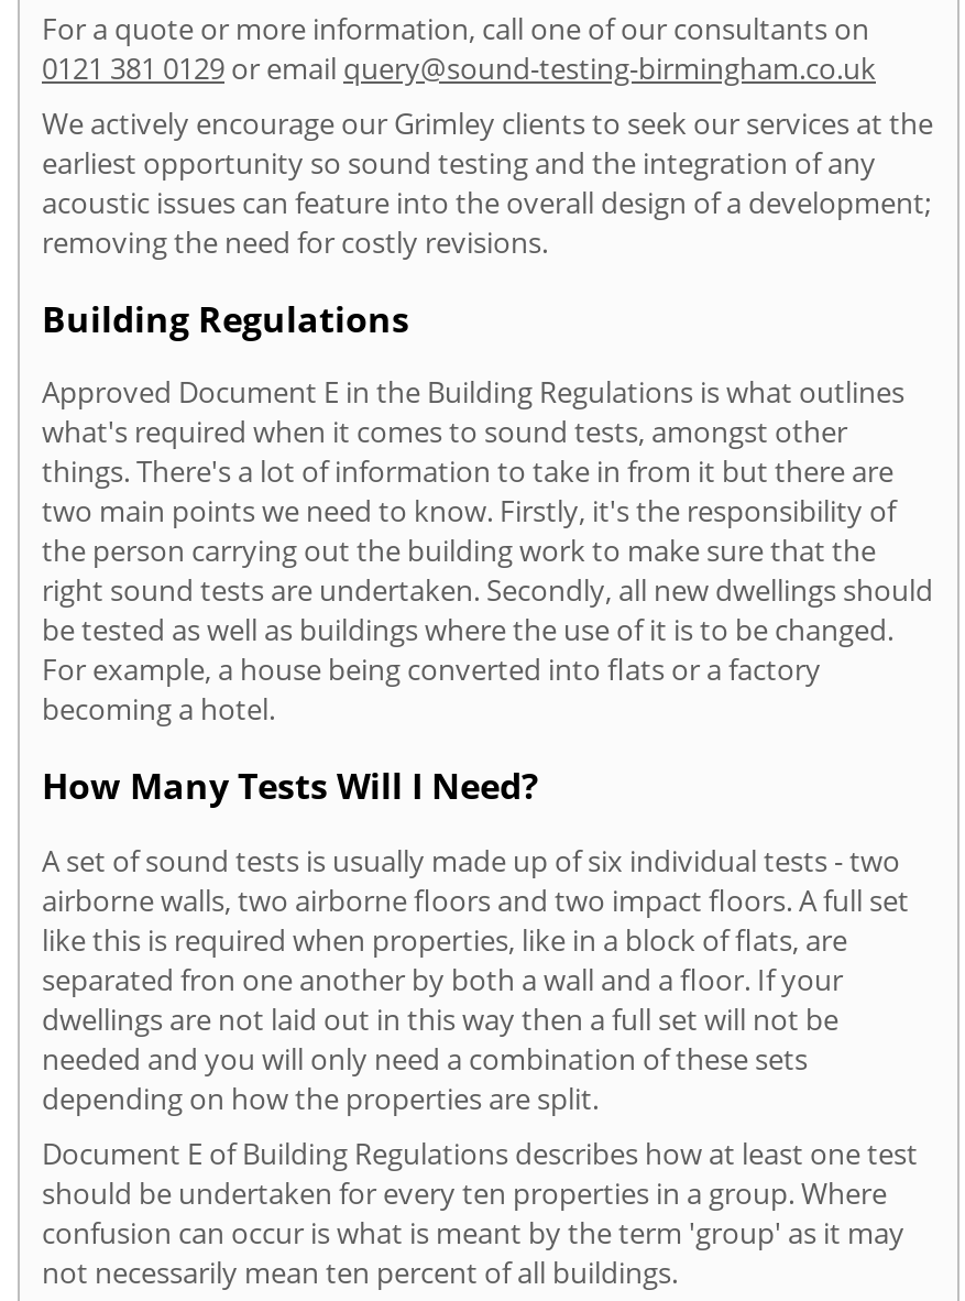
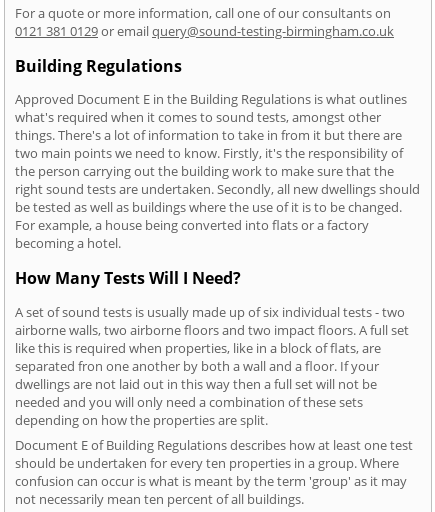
[42,104,933,262] We actively encourage our Grimley clients to seek our services at the | earliest opportunity so sound testing and the integration of any | acoustic issues can feature into the overall design of a development; | removing the need for costly revisions. -> none

